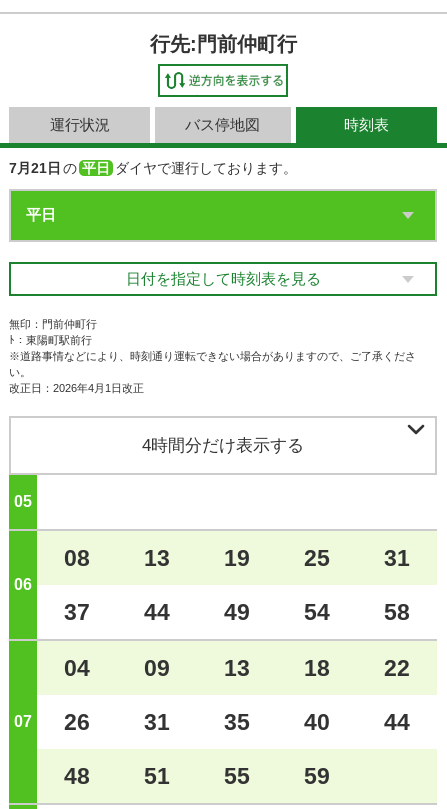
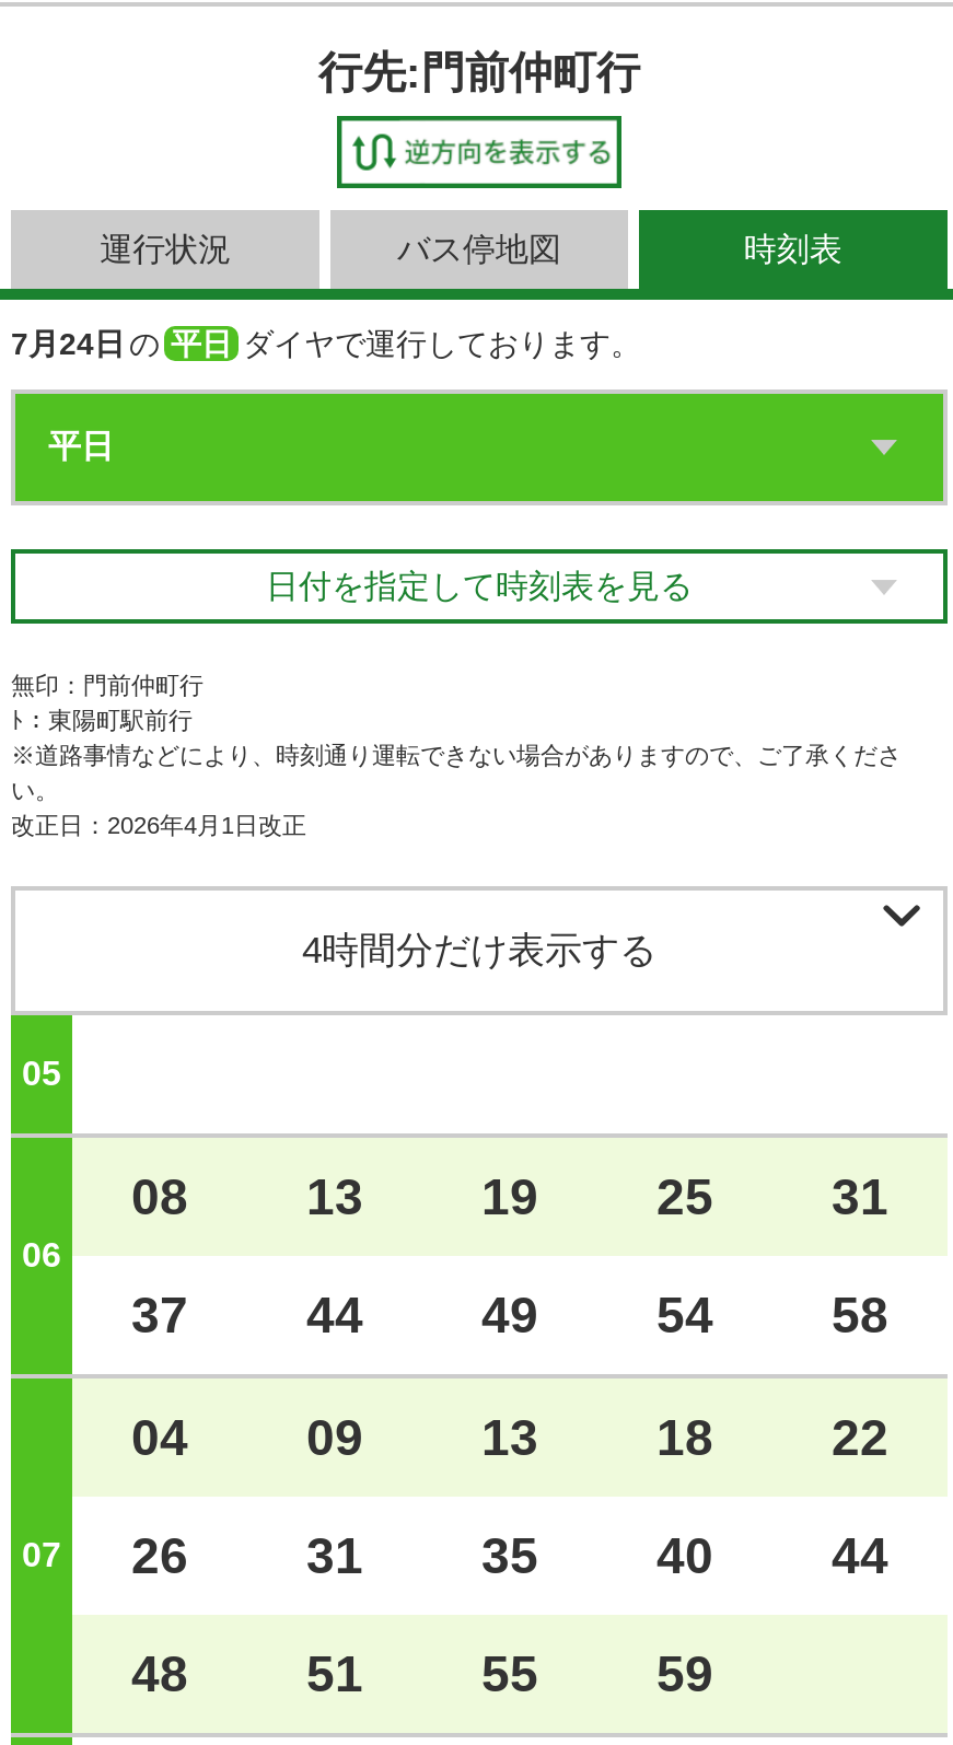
[9,160,297,176] 7月21日 の 平日 ダイヤで運行しております。 -> [11,326,641,361] 7月24日 の 平日 ダイヤで運行しております。

